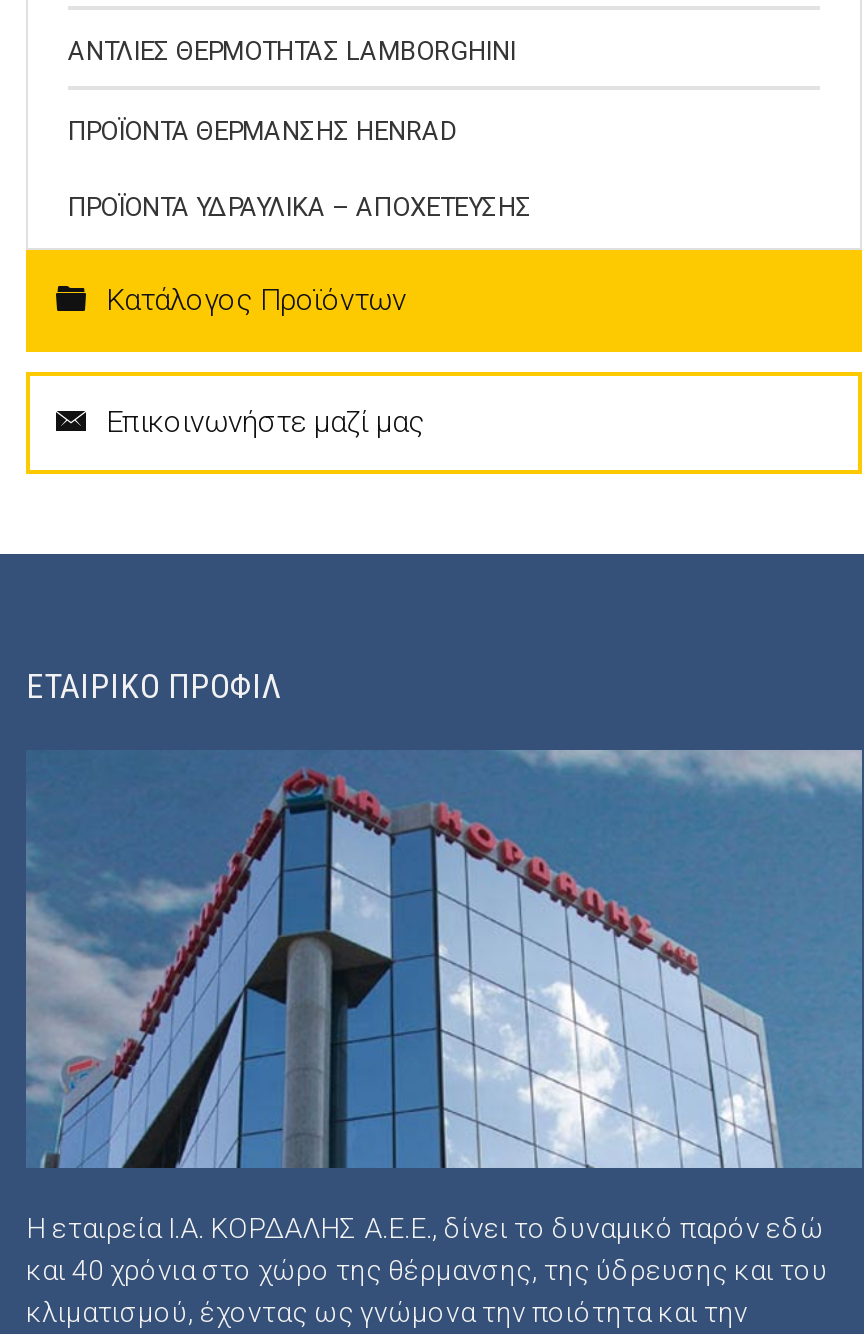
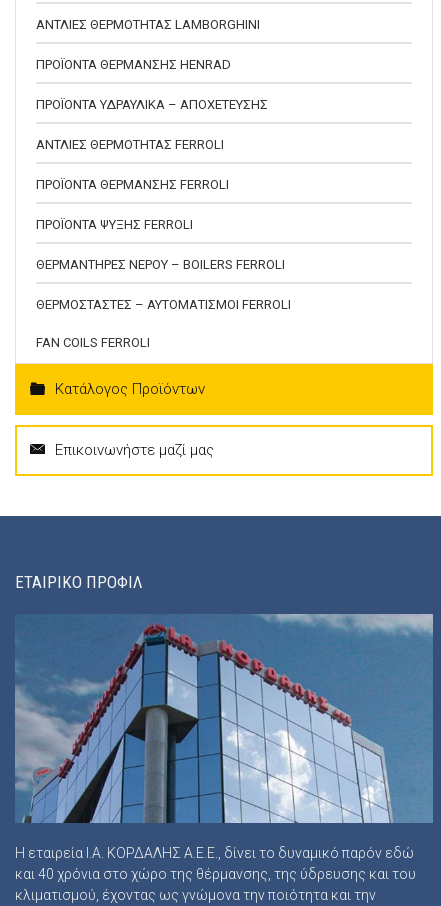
none -> [36,137,291,350] ΑΝΤΛΙΕΣ ΘΕΡΜΟΤΗΤΑΣ FERROLI | ΠΡΟΪΟΝΤΑ ΘΕΡΜΑΝΣΗΣ FERROLI | ΠΡΟΪΟΝΤΑ ΨΥΞΗΣ FERROLI | ΘΕΡΜΑΝΤΗΡΕΣ ΝΕΡΟΥ – BOILERS FERROLI | ΘΕΡΜΟΣΤΑΣΤΕΣ – ΑΥΤΟΜΑΤΙΣΜΟΙ FERROLI | FAN COILS FERROLI

